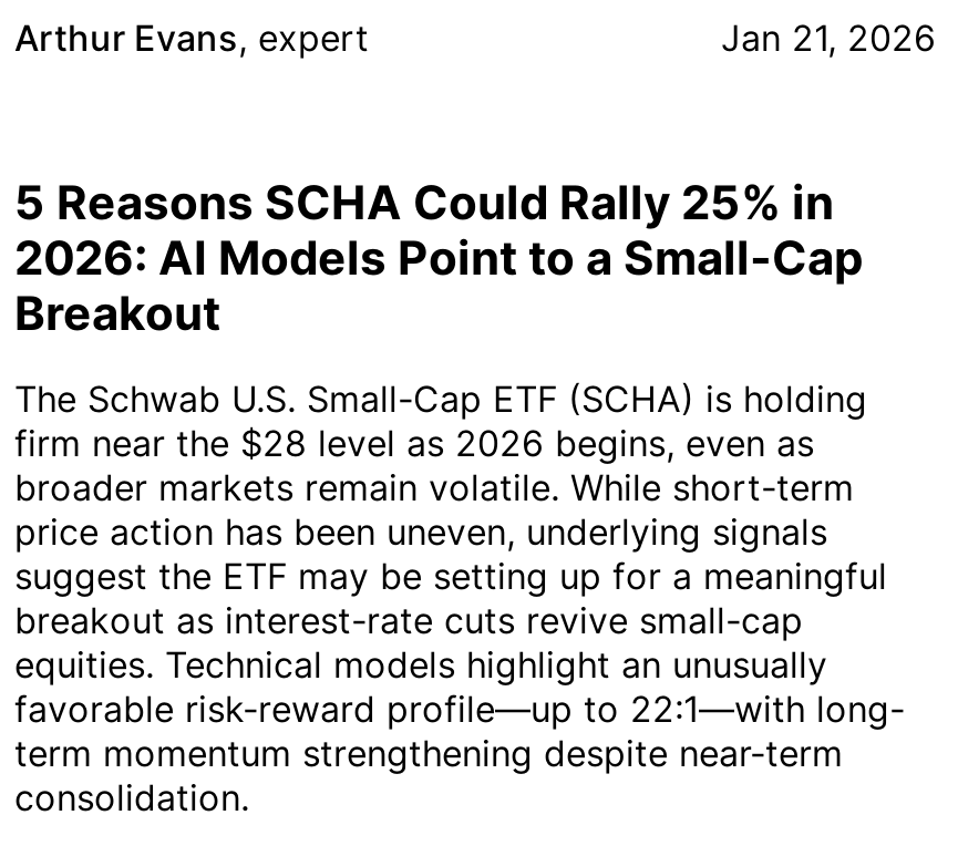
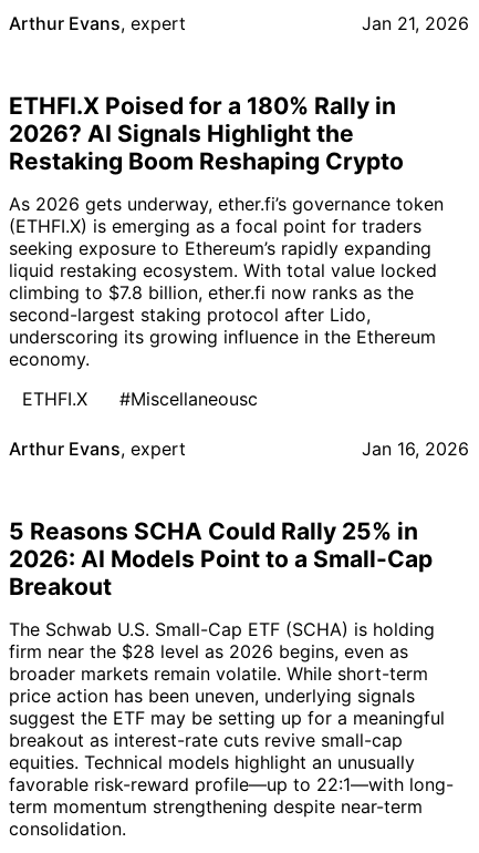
none -> [9,92,469,460] ETHFI.X Poised for a 180% Rally in | 2026? AI Signals Highlight the | Restaking Boom Reshaping Crypto | As 2026 gets underway, ether.fi’s governance token | (ETHFI.X) is emerging as a focal point for traders | seeking exposure to Ethereum’s rapidly expanding | liquid restaking ecosystem. With total value locked | climbing to $7.8 billion, ether.fi now ranks as the | second-largest staking protocol after Lido, | underscoring its growing influence in the Ethereum | economy. | ETHFI.X | #Miscellaneousc | Arthur Evans, expert | Jan 16, 2026

